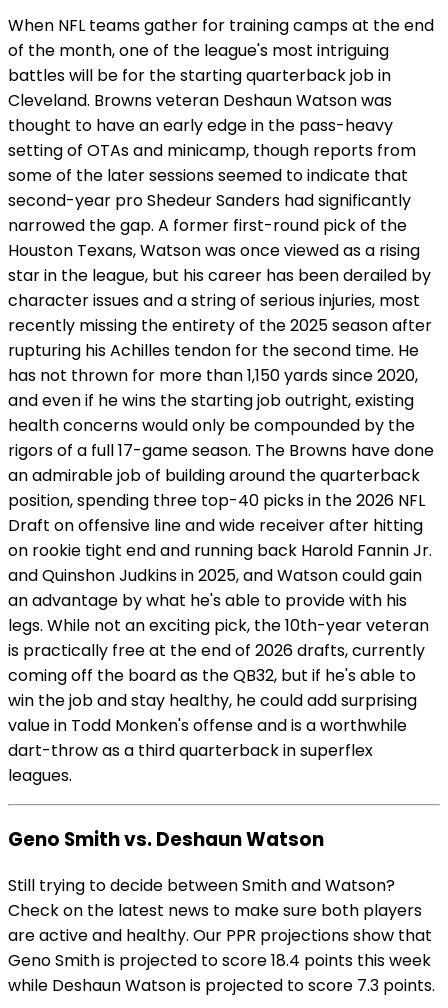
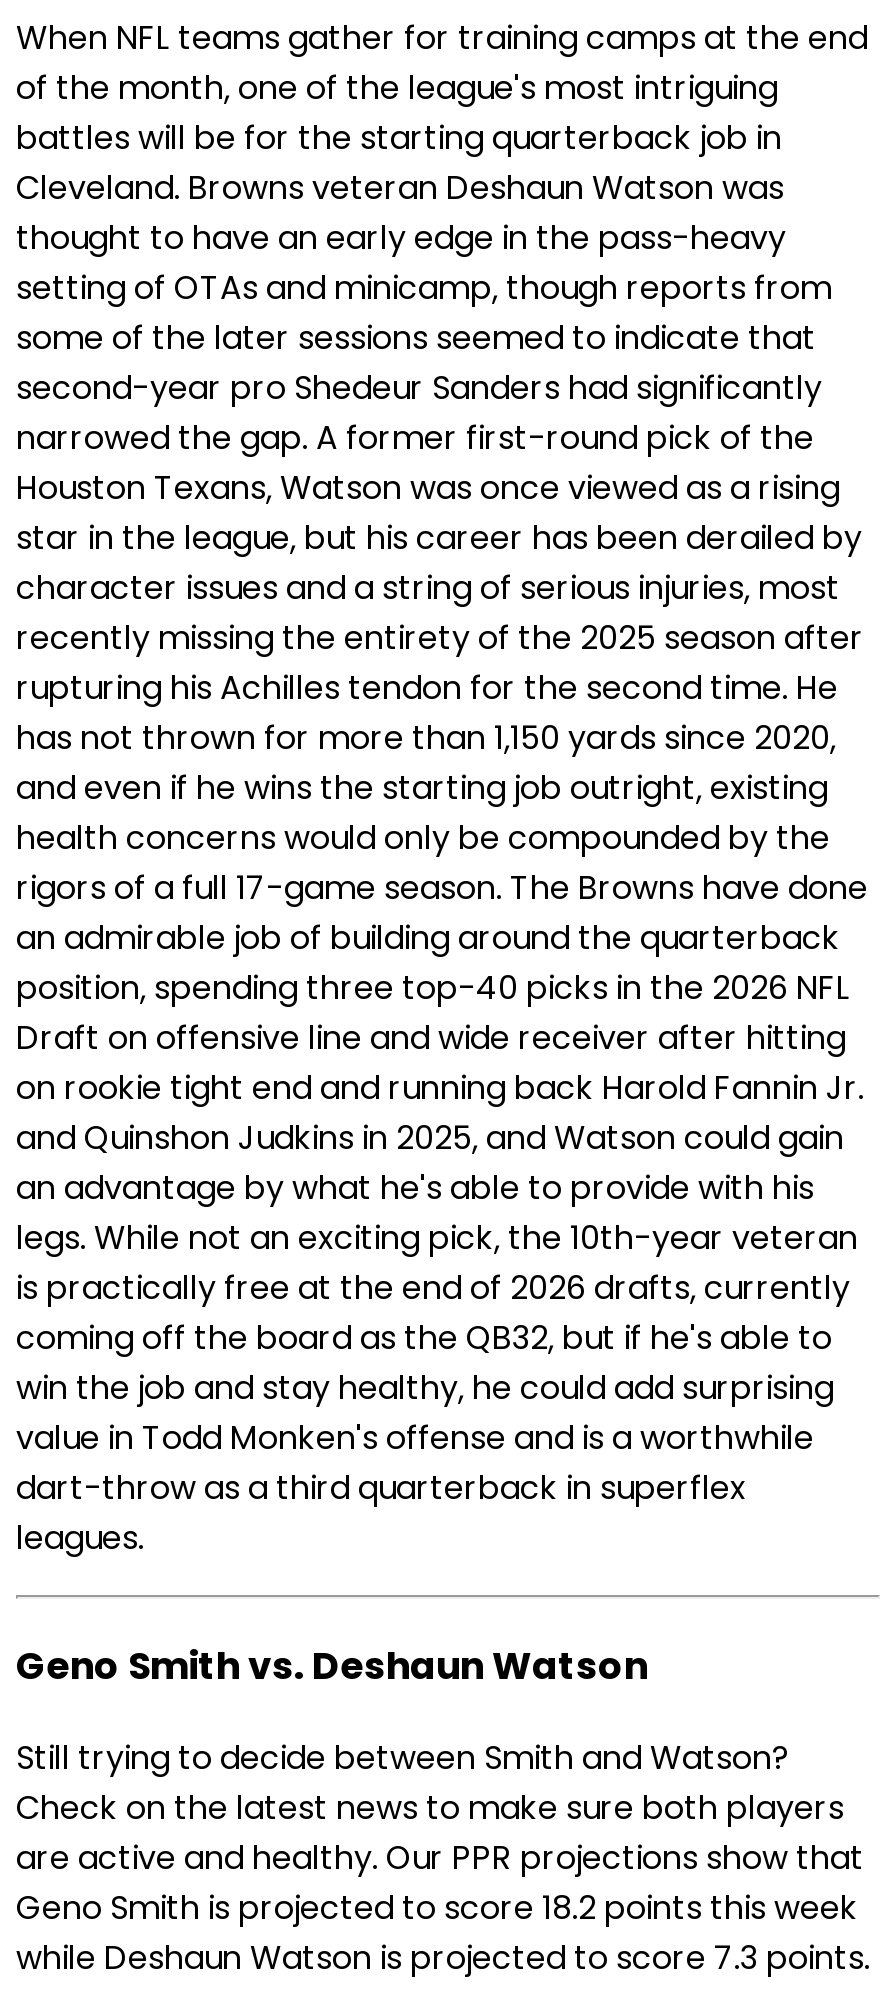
[8,949,431,972] Geno Smith is projected to score 18.4 points this week -> [16,1884,858,1930] Geno Smith is projected to score 18.2 points this week

